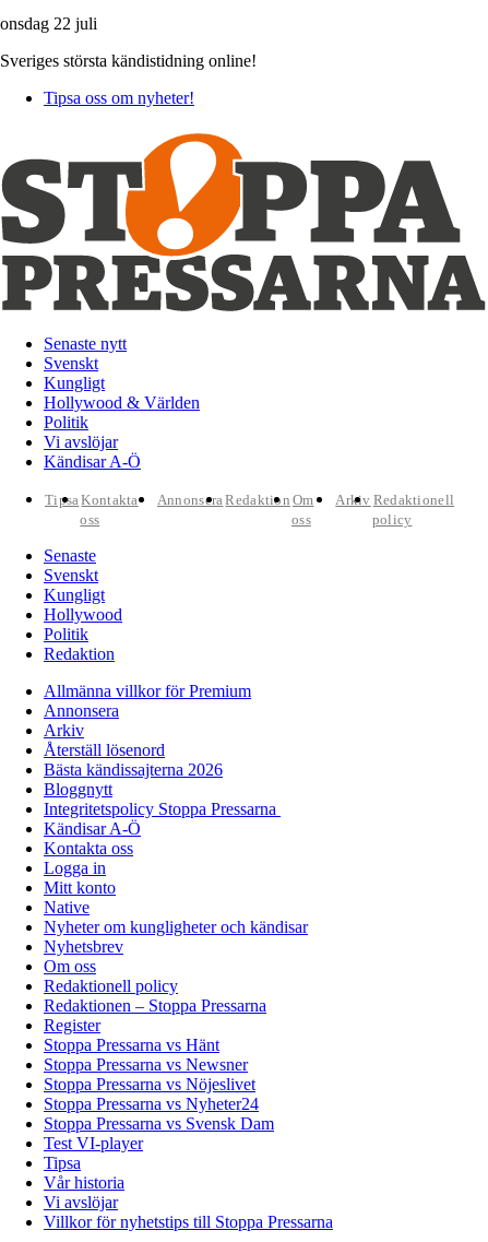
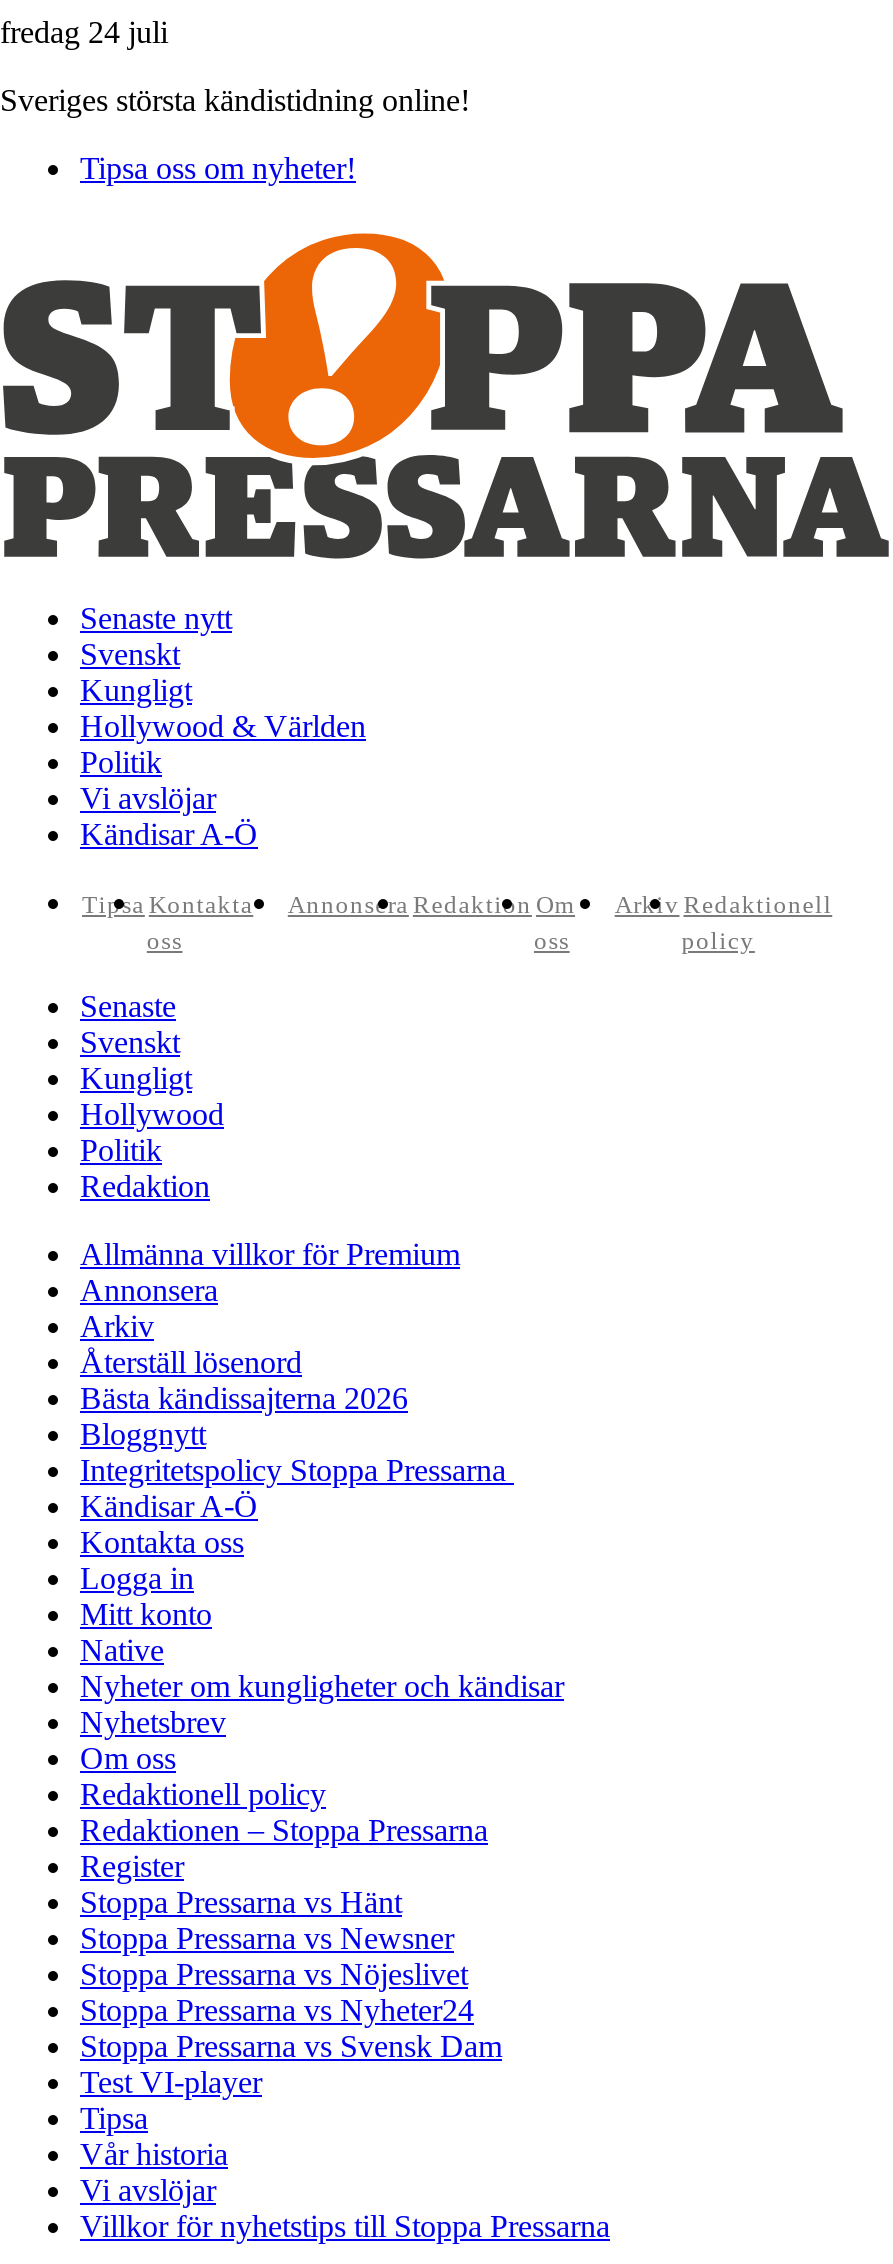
[0,14,97,33] onsdag 22 juli -> [0,15,168,49] fredag 24 juli

